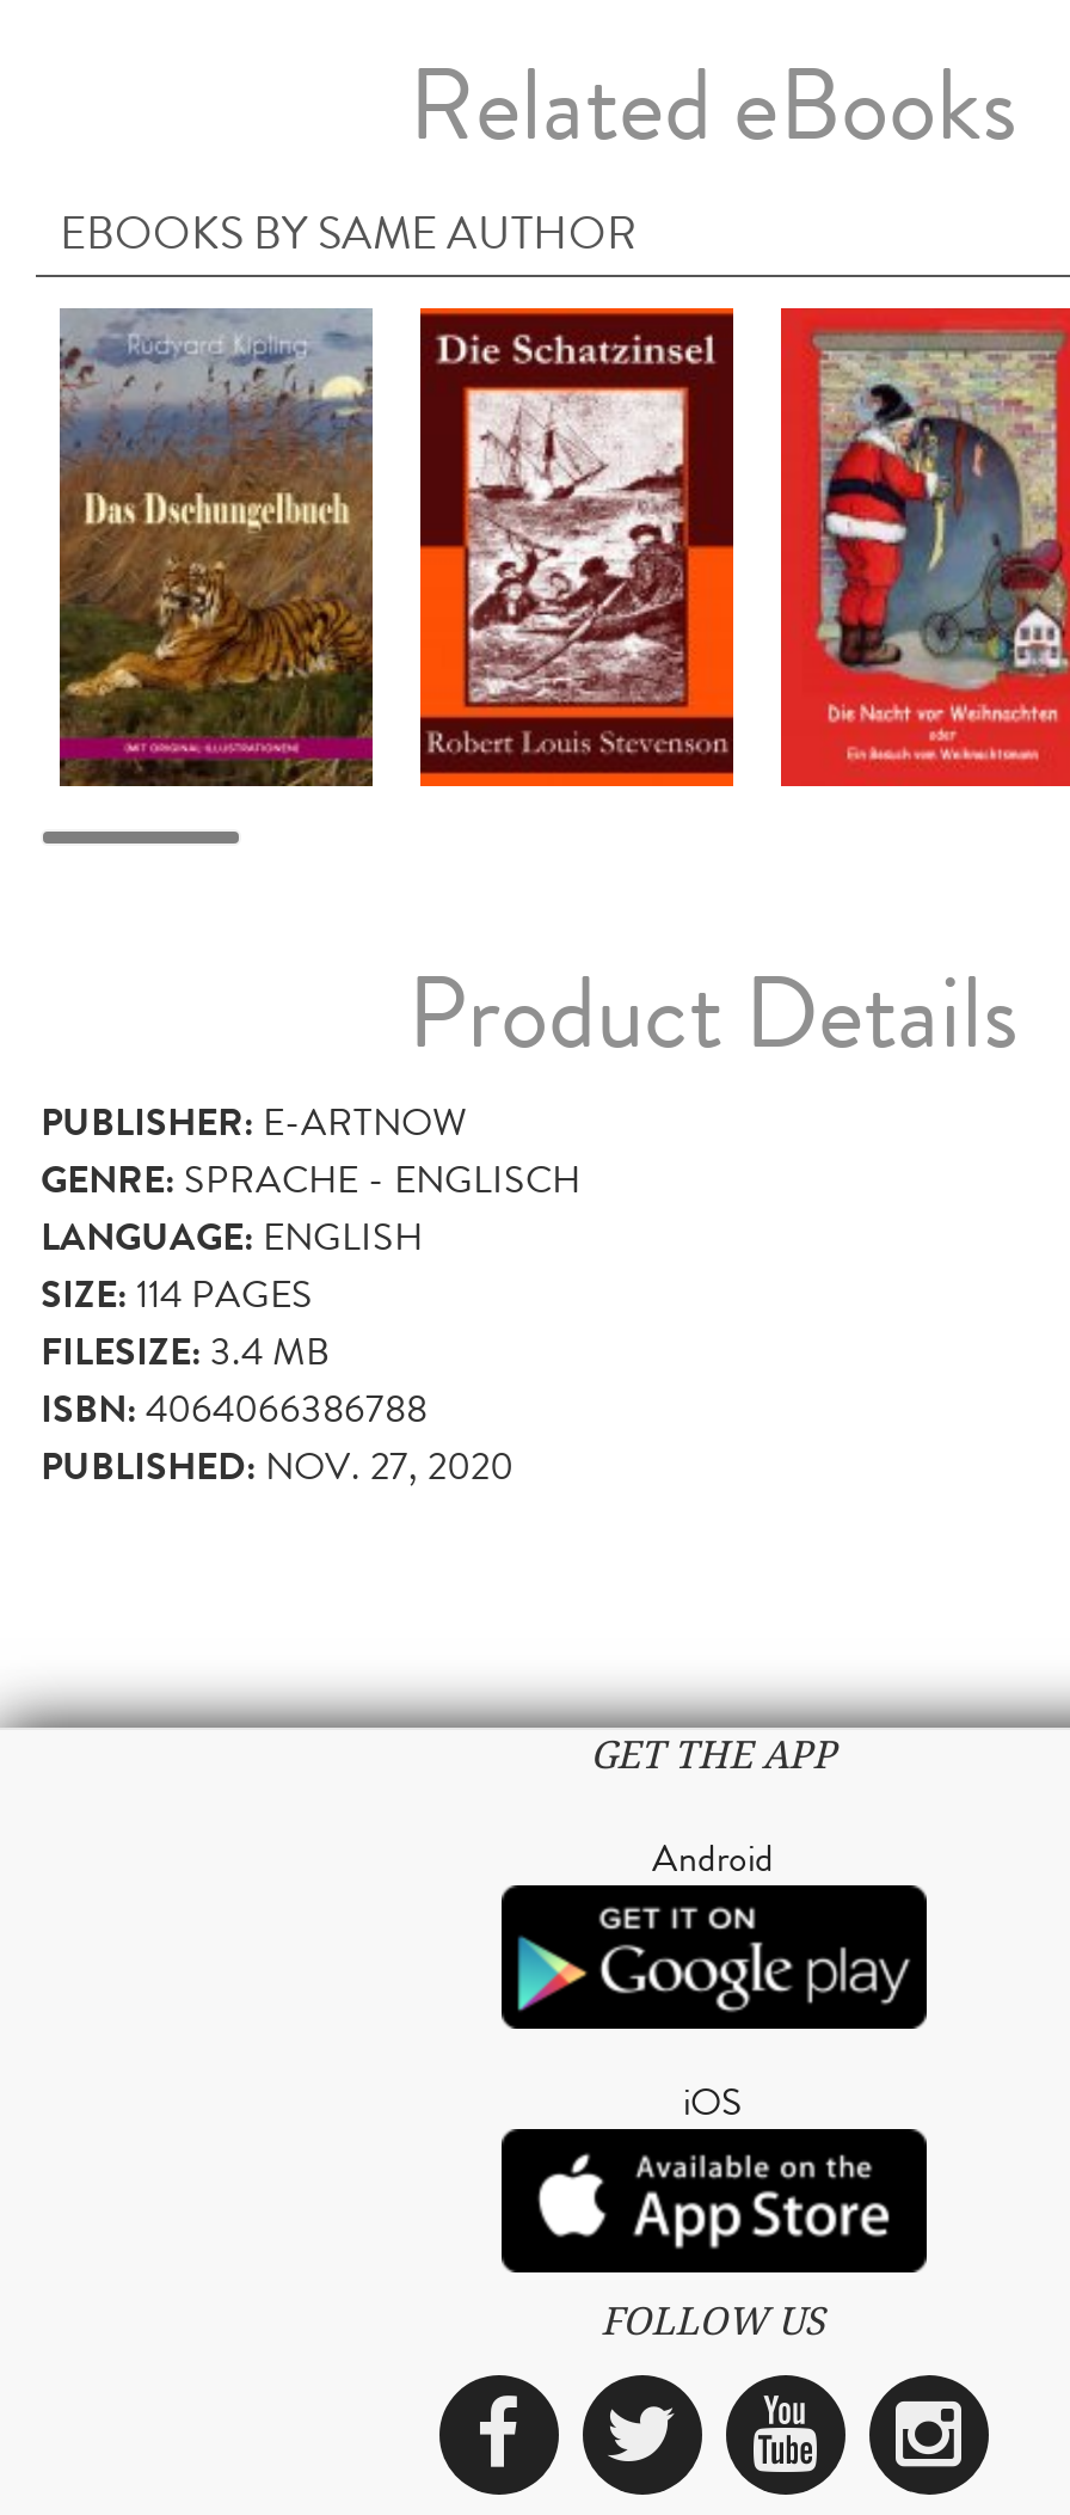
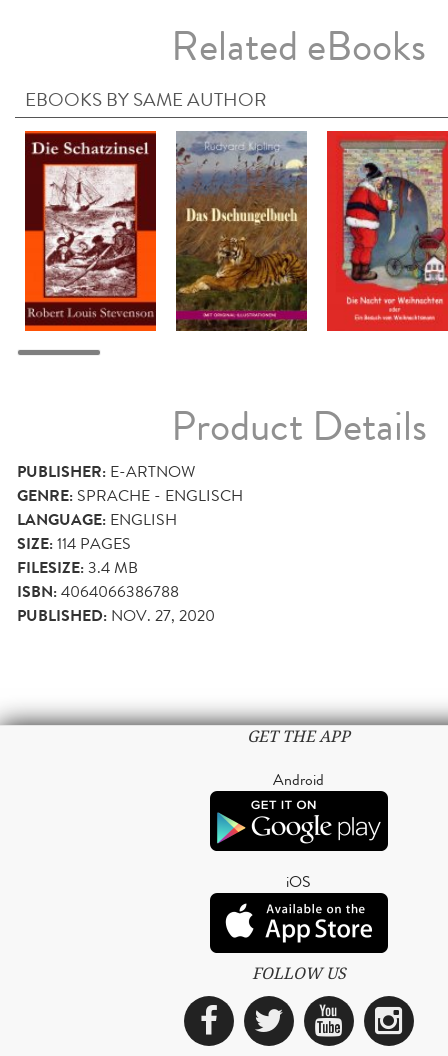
[57,306,375,789] [image] -> [24,130,157,332] [image]
[418,306,736,789] [image] -> [175,130,308,332] [image]

